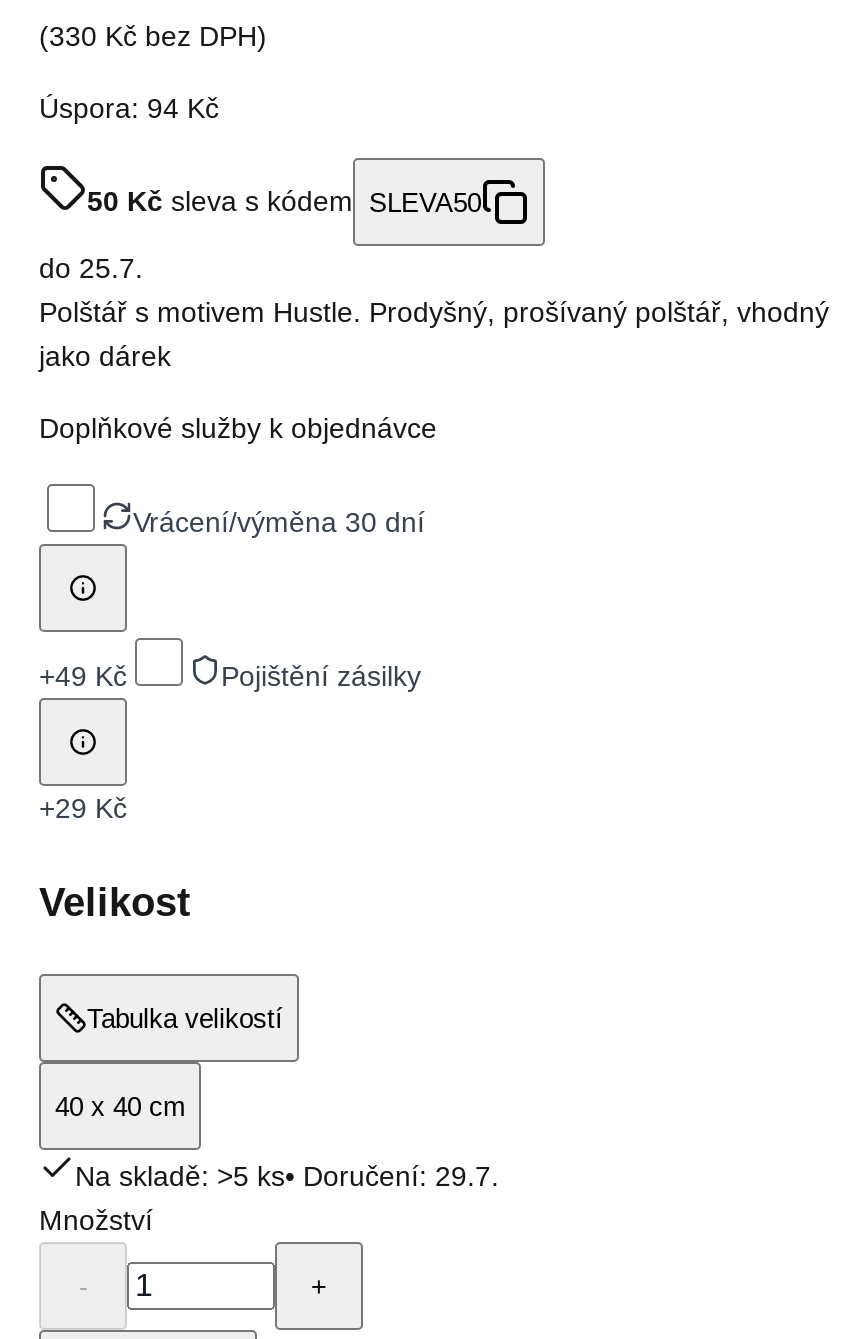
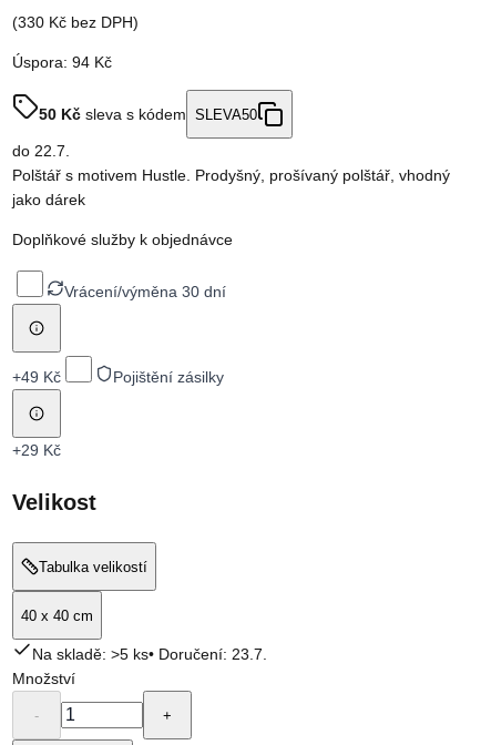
[39,252,143,284] do 25.7. -> [12,142,70,160] do 22.7.
[75,1160,499,1192] Na skladě: >5 ks• Doručení: 29.7. -> [32,645,267,663] Na skladě: >5 ks• Doručení: 23.7.

